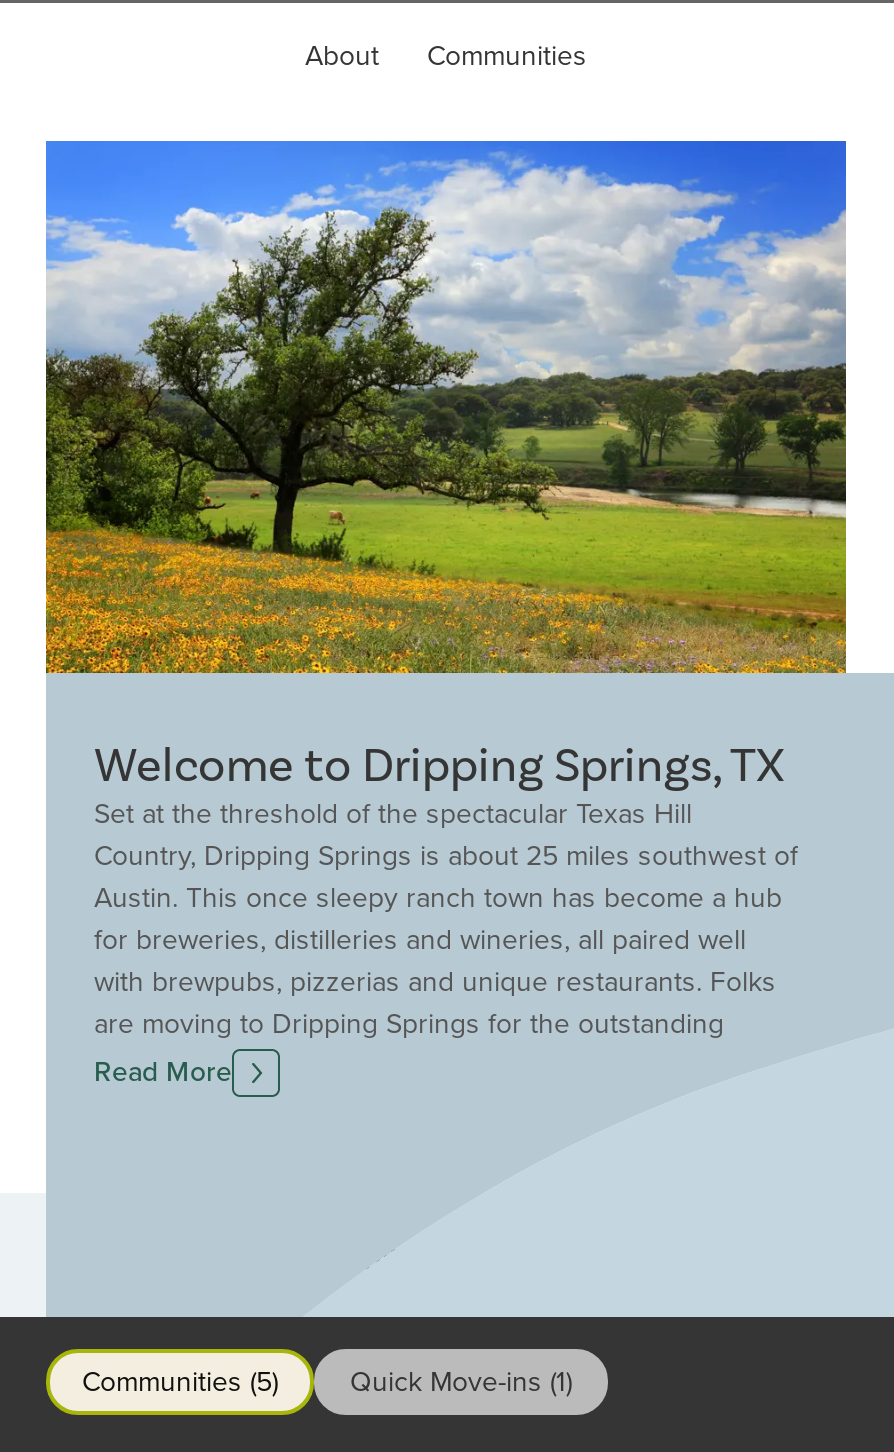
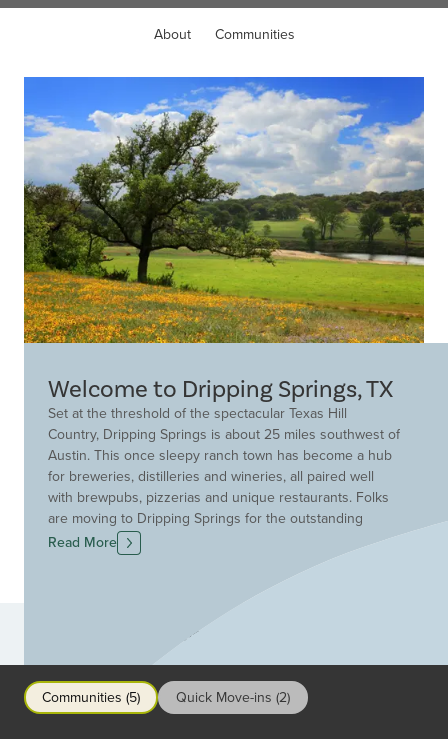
[350,1361,572,1401] Quick Move-ins (1) -> [176,687,290,707] Quick Move-ins (2)

